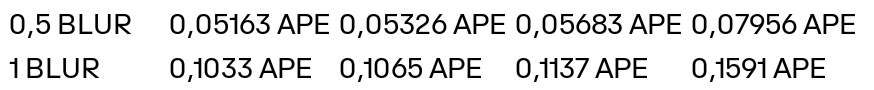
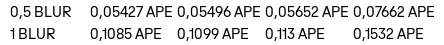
[169,5,857,41] 0,05163 APE 0,05326 APE 0,05683 APE 0,07956 APE -> [90,2,435,20] 0,05427 APE 0,05496 APE 0,05652 APE 0,07662 APE
[169,49,313,85] 0,1033 APE -> [90,24,162,42] 0,1085 APE
[339,49,483,85] 0,1065 APE -> [177,24,249,42] 0,1099 APE
[515,49,649,85] 0,1137 APE -> [265,24,325,42] 0,113 APE
[691,49,827,85] 0,1591 APE -> [353,24,424,42] 0,1532 APE

